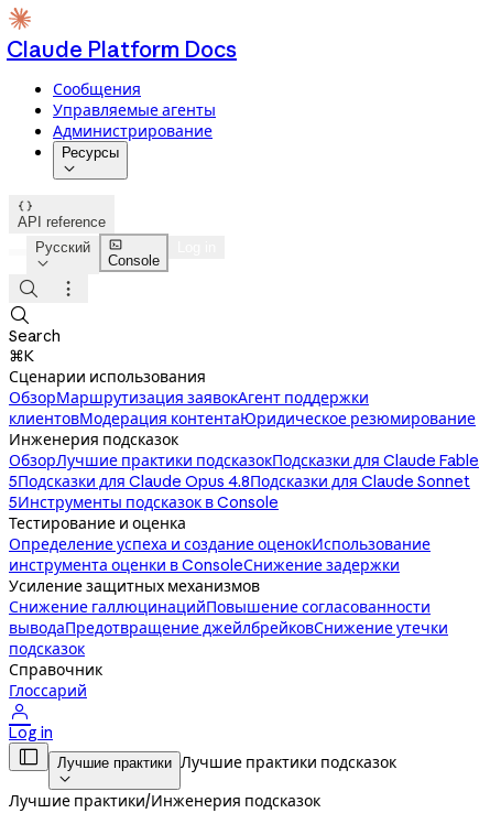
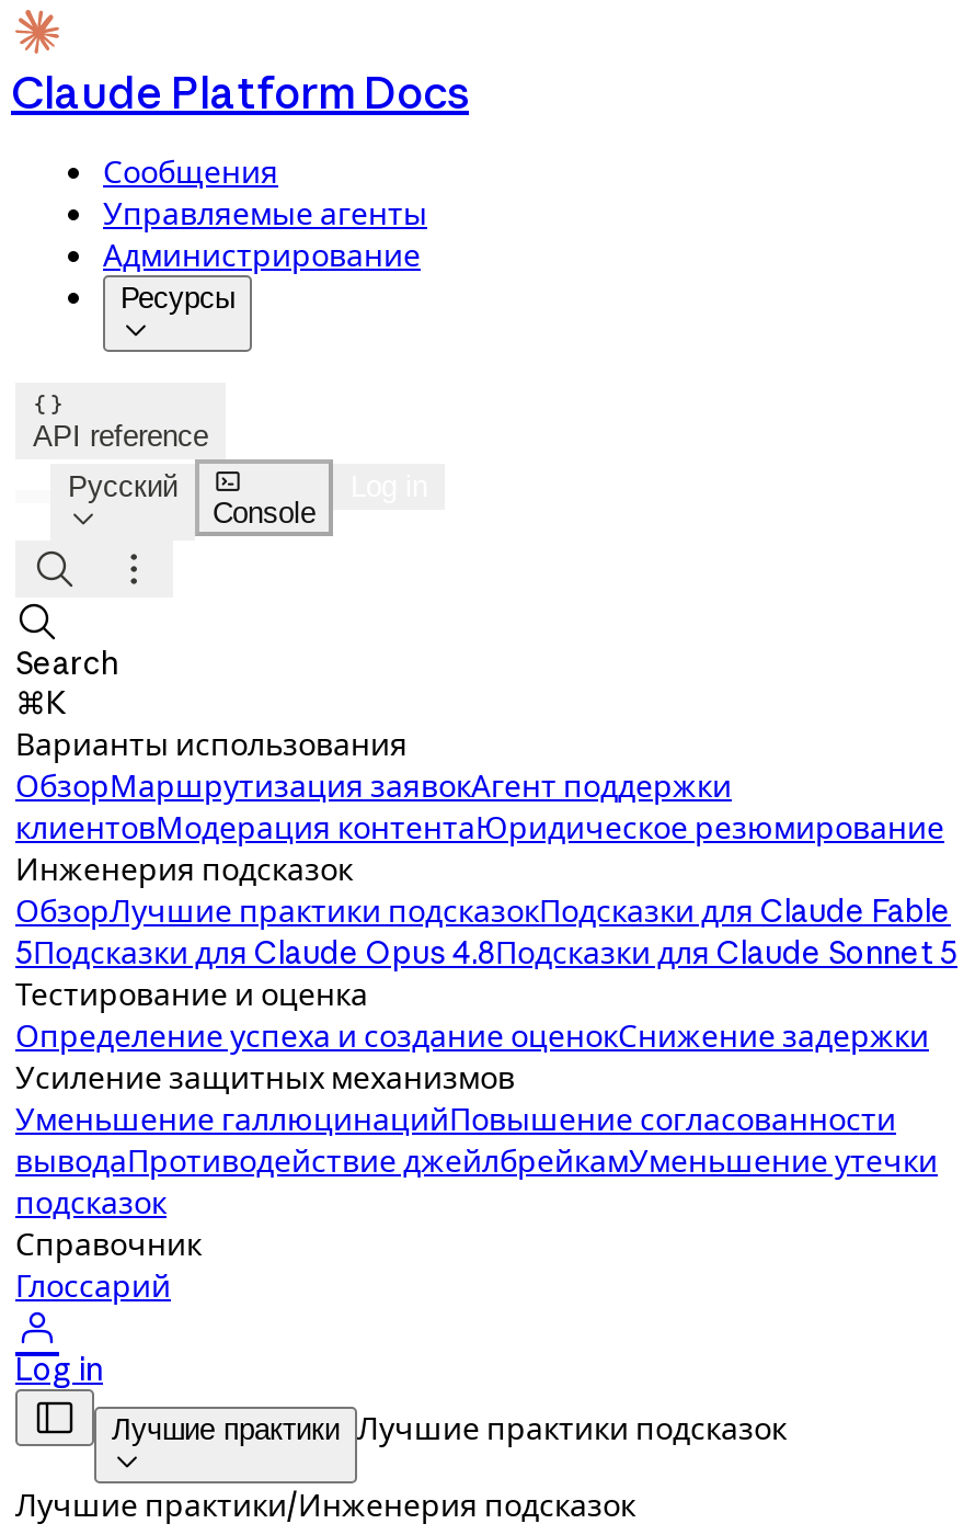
[9,367,206,387] Сценарии использования -> [15,725,408,764] Варианты использования
[9,471,470,512] 5Подсказки для Claude Opus 4.8Подсказки для Claude Sonnet | 5Инструменты подсказок в Console -> [15,933,957,973] 5Подсказки для Claude Opus 4.8Подсказки для Claude Sonnet 5
[9,534,431,575] Определение успеха и создание оценокИспользование | инструмента оценки в ConsoleСнижение задержки -> [15,1016,929,1056] Определение успеха и создание оценокСнижение задержки
[9,597,431,617] Снижение галлюцинацийПовышение согласованности -> [15,1100,896,1139] Уменьшение галлюцинацийПовышение согласованности
[9,618,448,638] выводаПредотвращение джейлбрейковСнижение утечки -> [15,1141,938,1181] выводаПротиводействие джейлбрейкамУменьшение утечки

